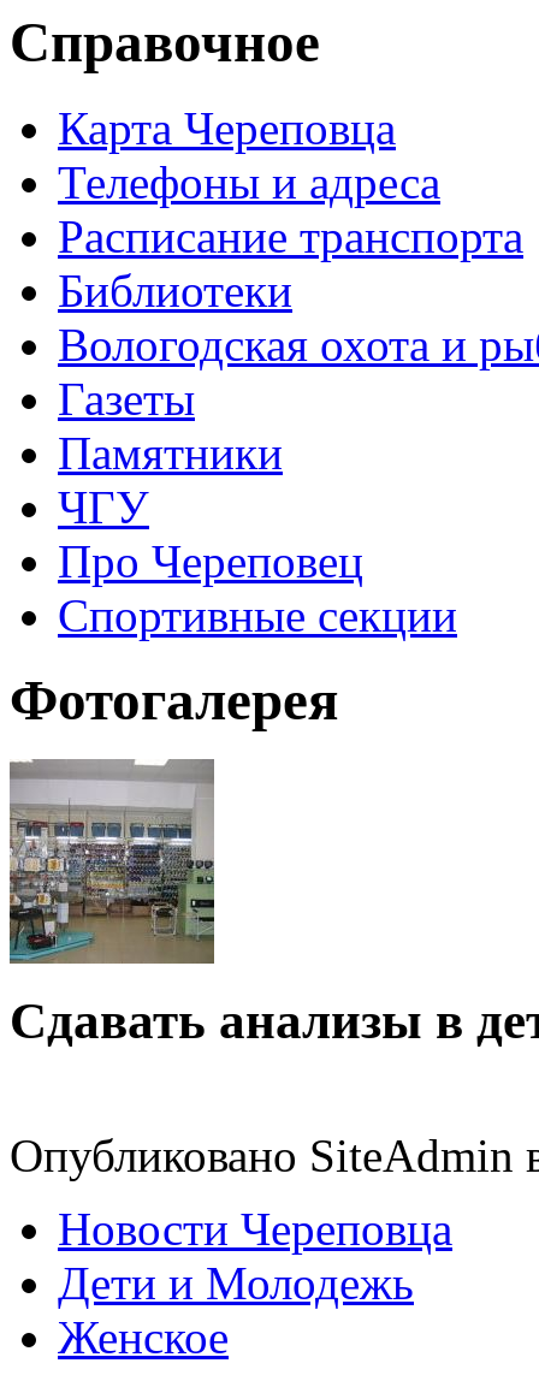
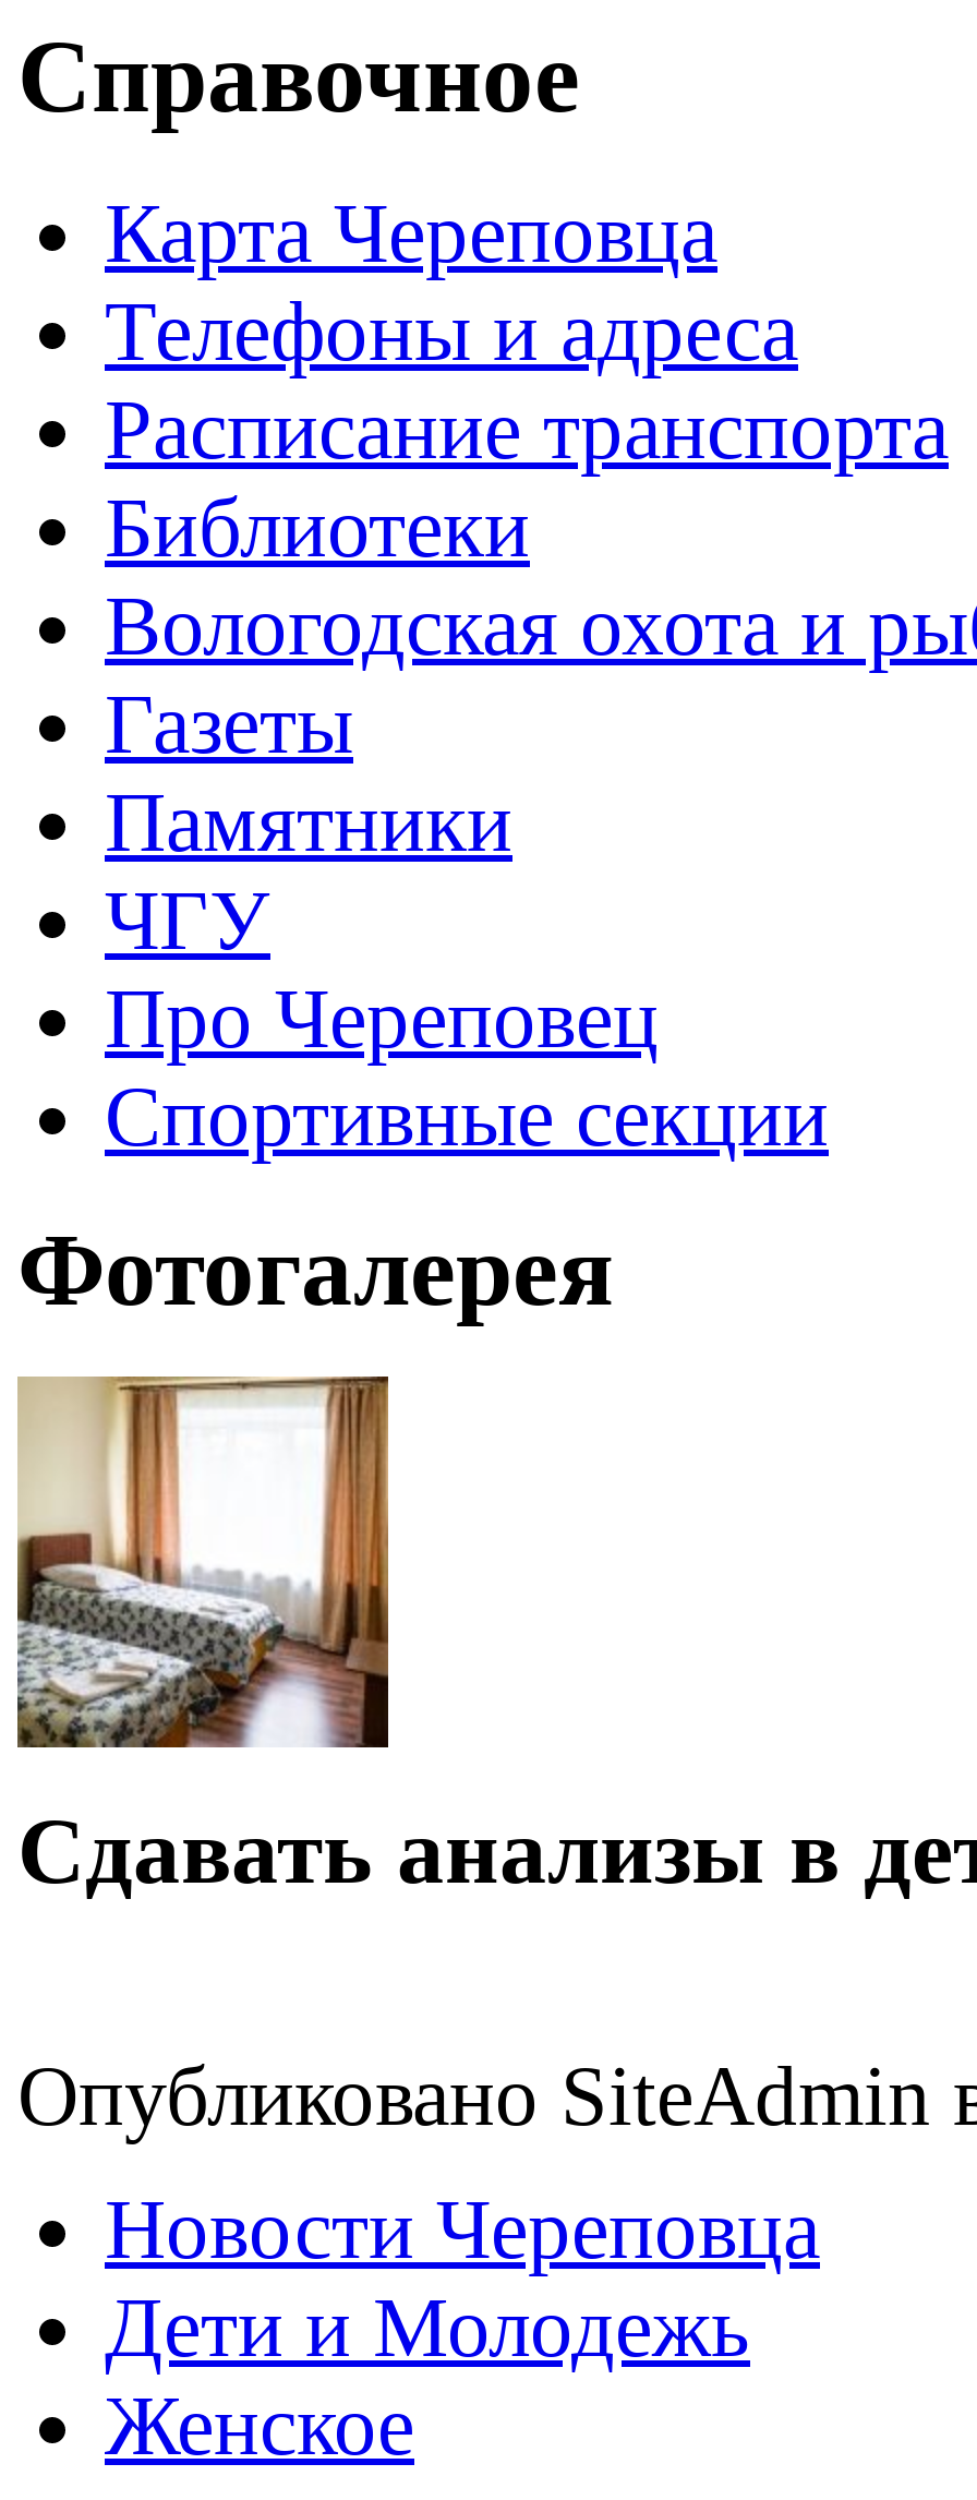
[10,759,215,965] [image] -> [17,1374,390,1747] [image]

